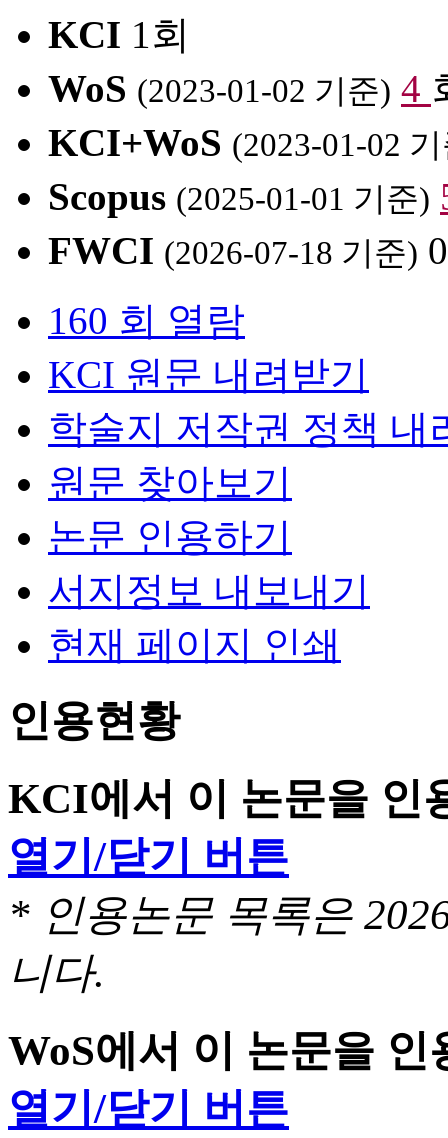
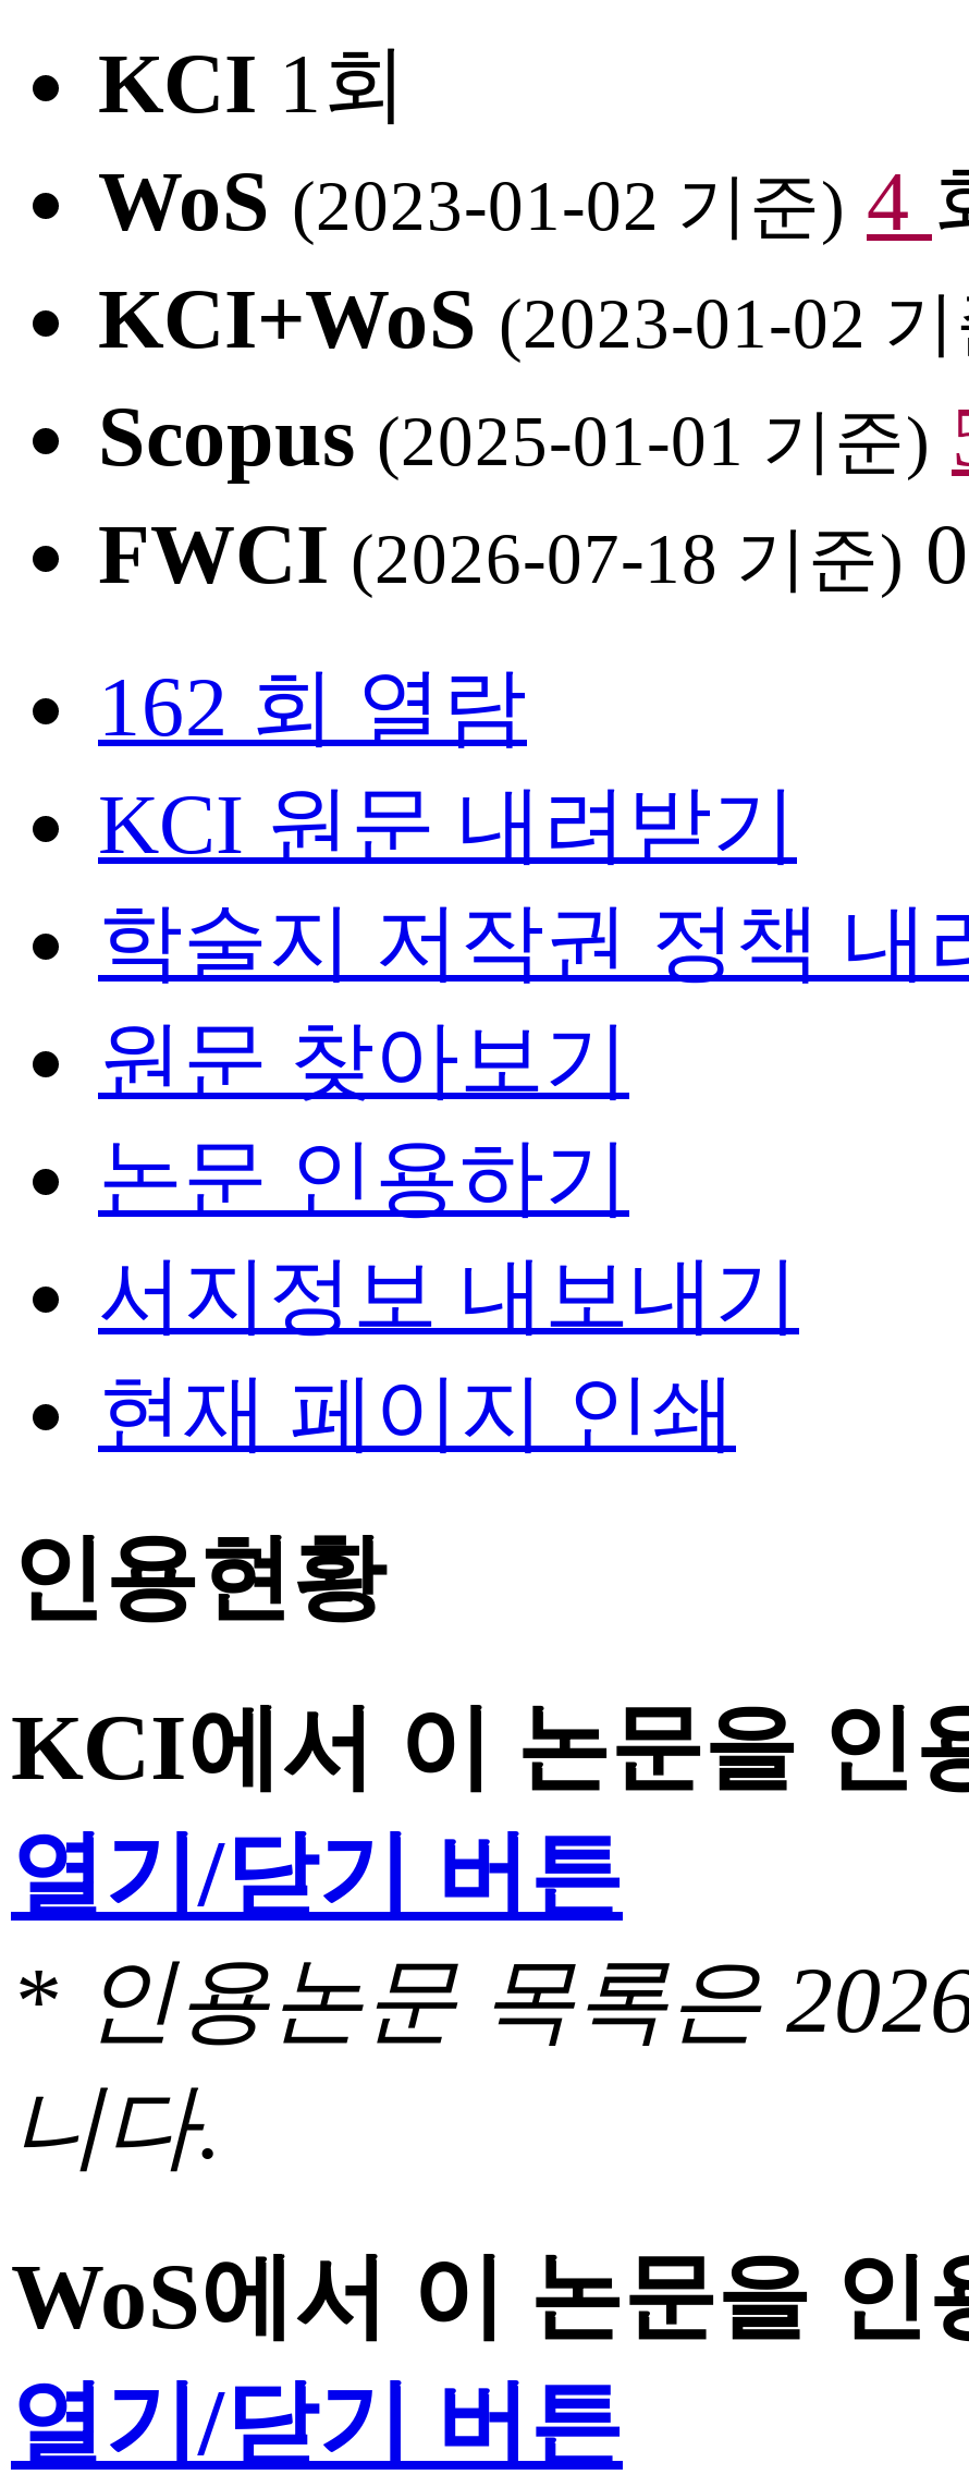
[48,299,245,342] 160 회 열람 -> [98,659,527,753] 162 회 열람

